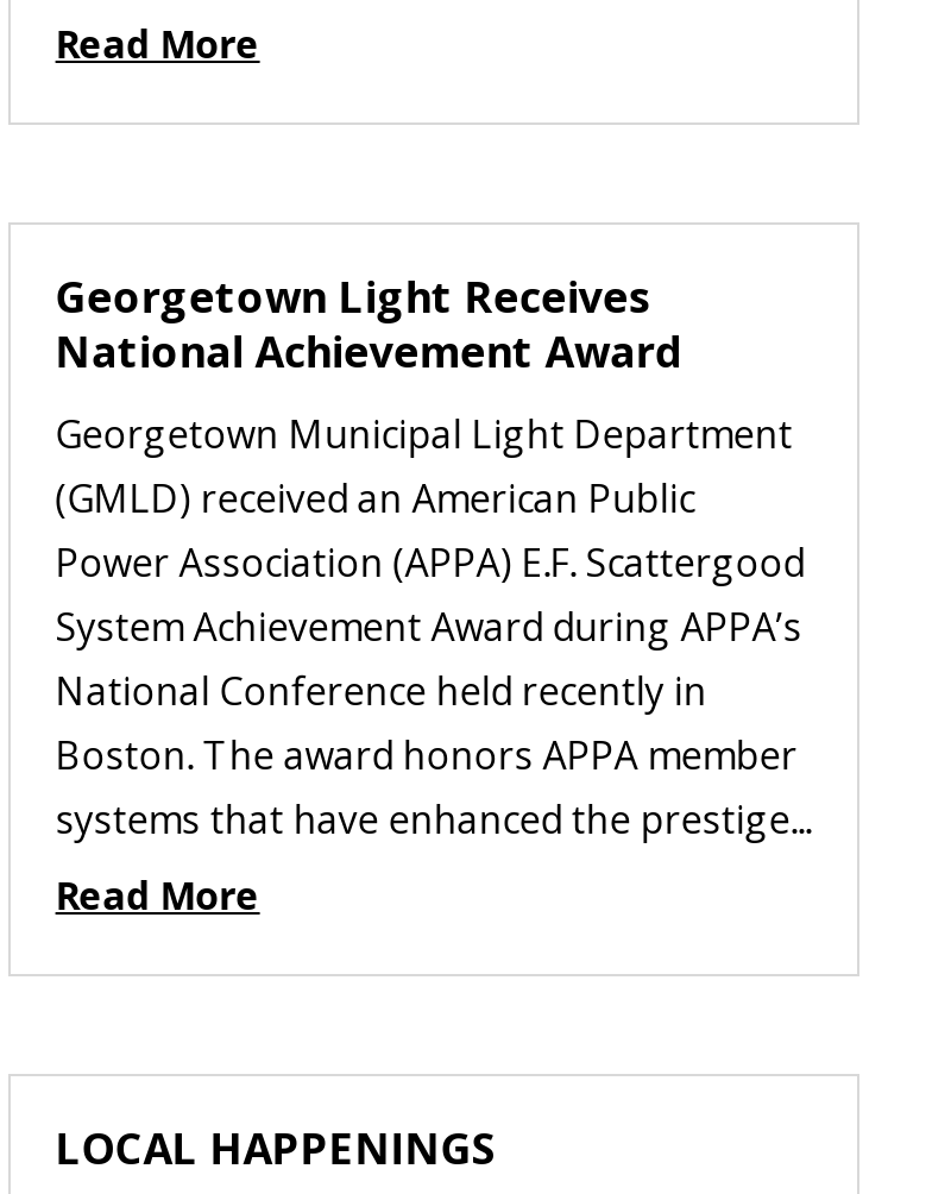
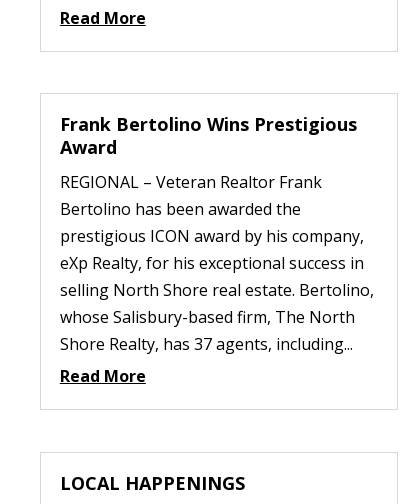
[55,267,681,379] Georgetown Light Receives | National Achievement Award -> [60,112,357,159] Frank Bertolino Wins Prestigious | Award
[55,407,811,845] Georgetown Municipal Light Department | (GMLD) received an American Public | Power Association (APPA) E.F. Scattergood | System Achievement Award during APPA’s | National Conference held recently in | Boston. The award honors APPA member | systems that have enhanced the prestige... -> [60,171,374,355] REGIONAL – Veteran Realtor Frank | Bertolino has been awarded the | prestigious ICON award by his company, | eXp Realty, for his exceptional success in | selling North Shore real estate. Bertolino, | whose Salisbury-based firm, The North | Shore Realty, has 37 agents, including...

